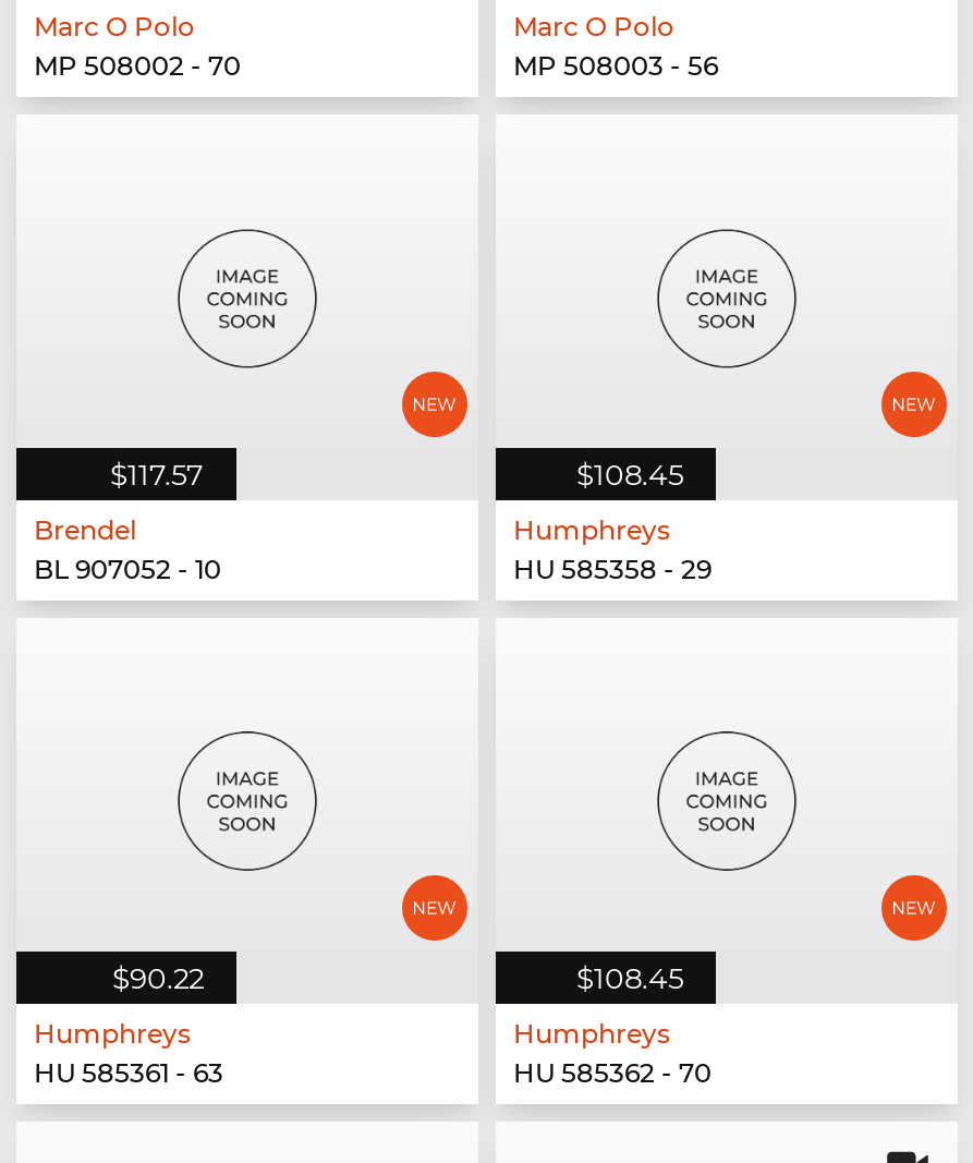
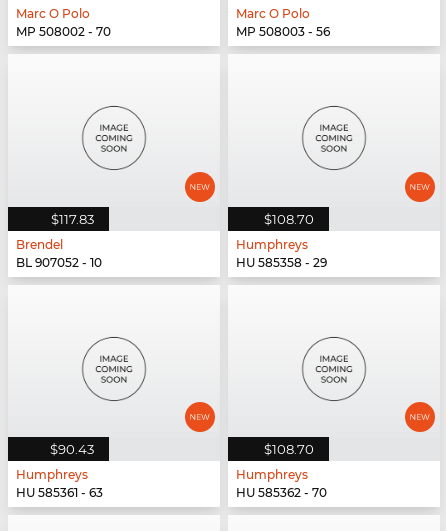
[110,456,204,490] $117.57 -> [51,210,94,226] $117.83
[576,456,683,490] $108.45 -> [264,210,314,226] $108.70
[112,959,204,994] $90.22 -> [50,441,94,457] $90.43
[576,959,683,994] $108.45 -> [264,441,314,457] $108.70

